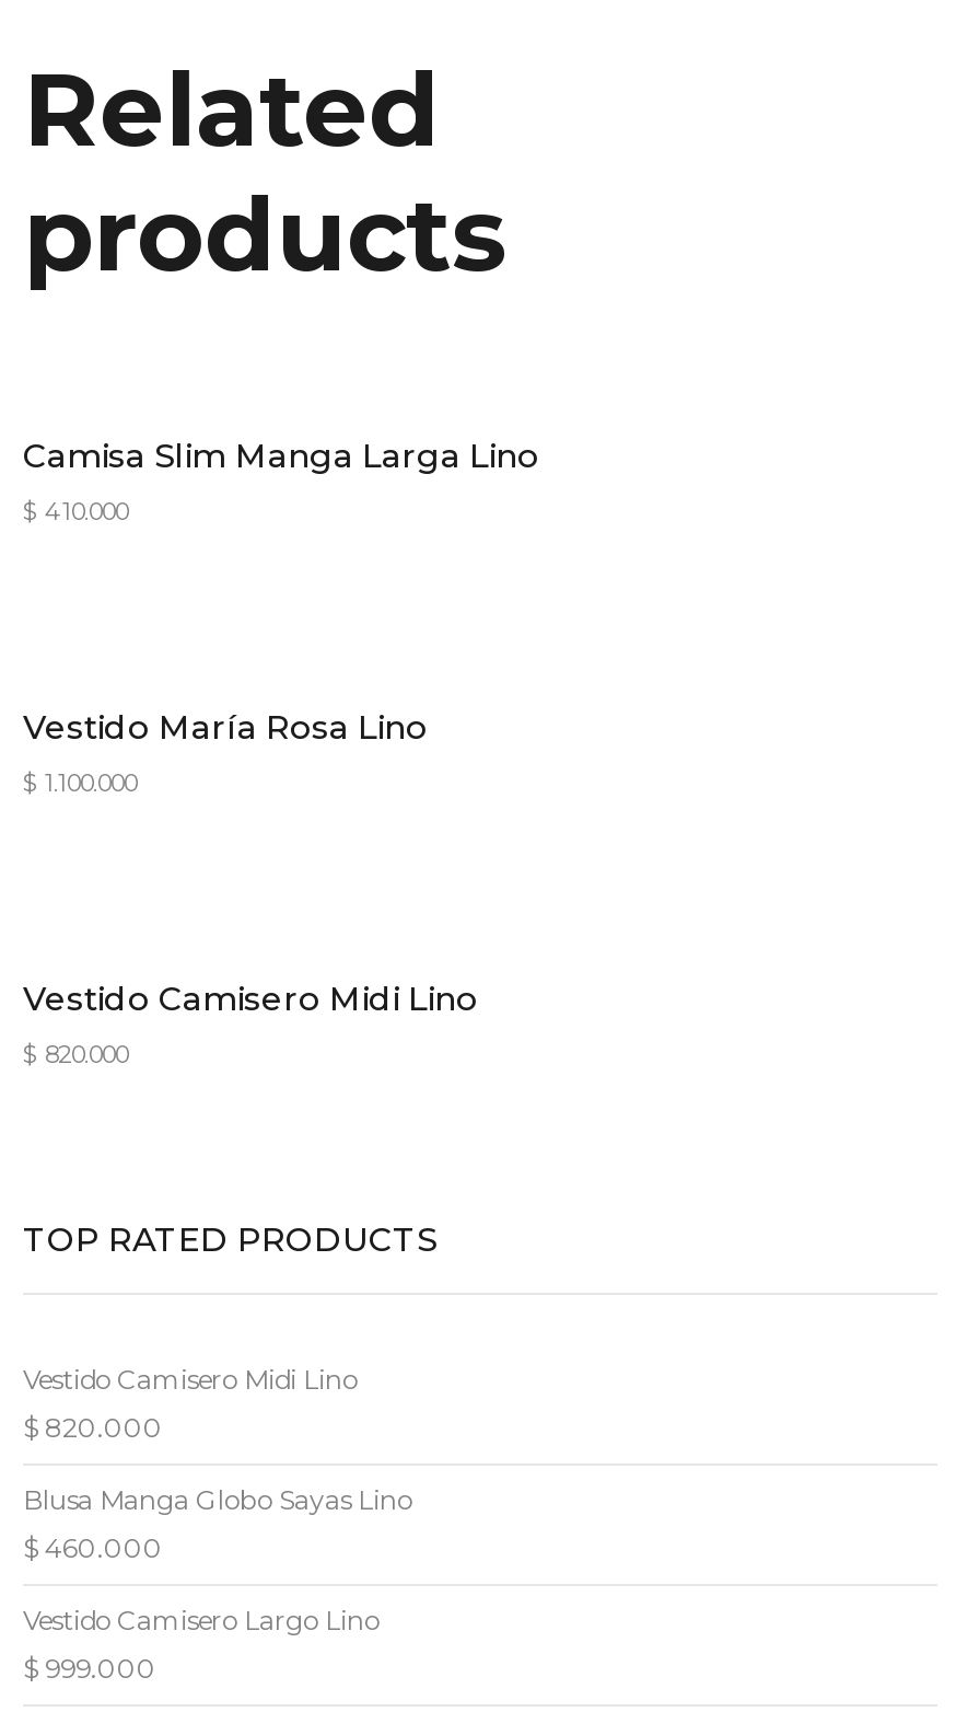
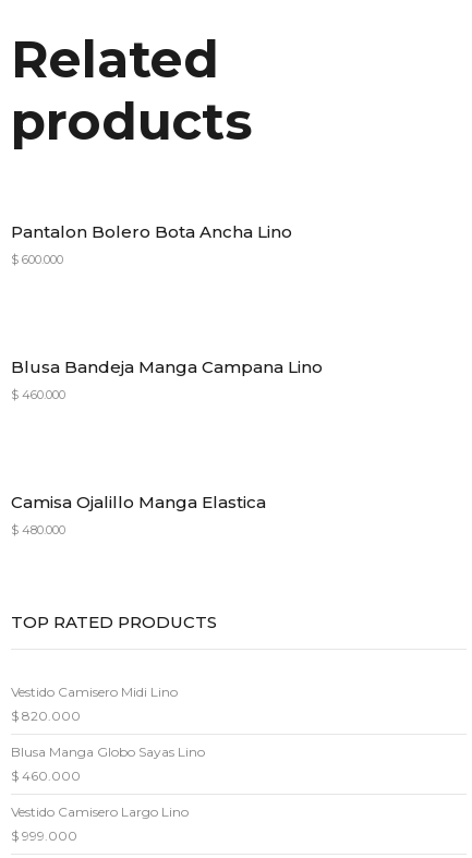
[23,435,539,476] Camisa Slim Manga Larga Lino -> [11,221,292,242] Pantalon Bolero Bota Ancha Lino
[23,496,128,527] $410.000 -> [11,252,63,267] $600.000
[23,706,428,748] Vestido María Rosa Lino -> [11,357,323,377] Blusa Bandeja Manga Campana Lino
[23,767,137,798] $1.100.000 -> [11,387,65,402] $460.000
[23,978,478,1019] Vestido Camisero Midi Lino -> [11,492,266,512] Camisa Ojalillo Manga Elastica
[23,1039,128,1069] $820.000 -> [11,522,65,537] $480.000

